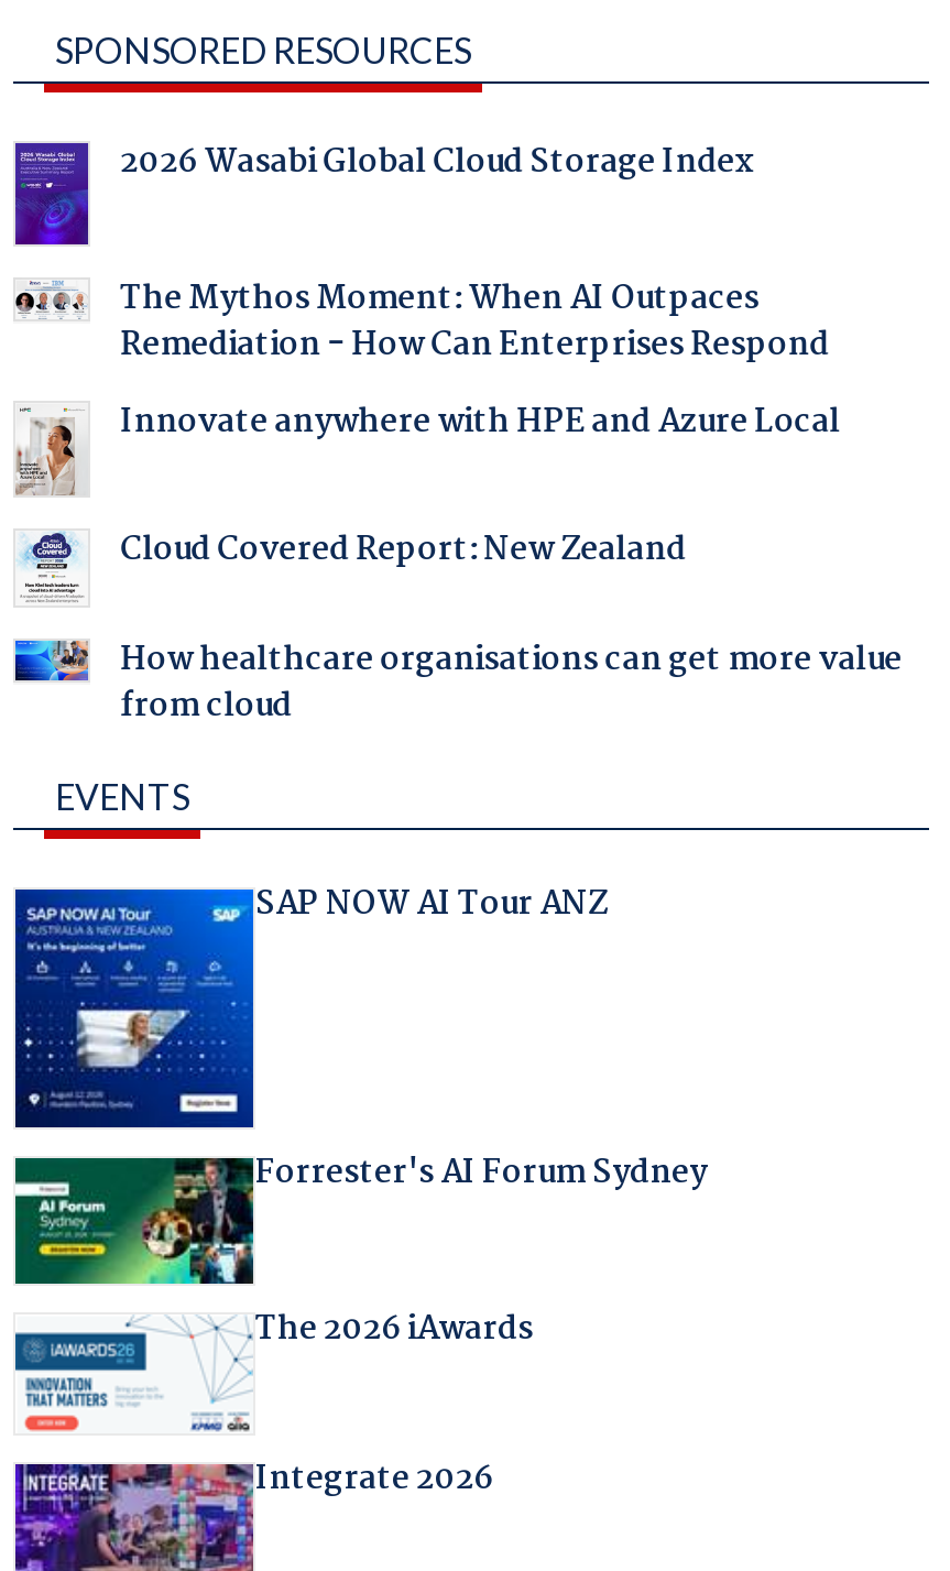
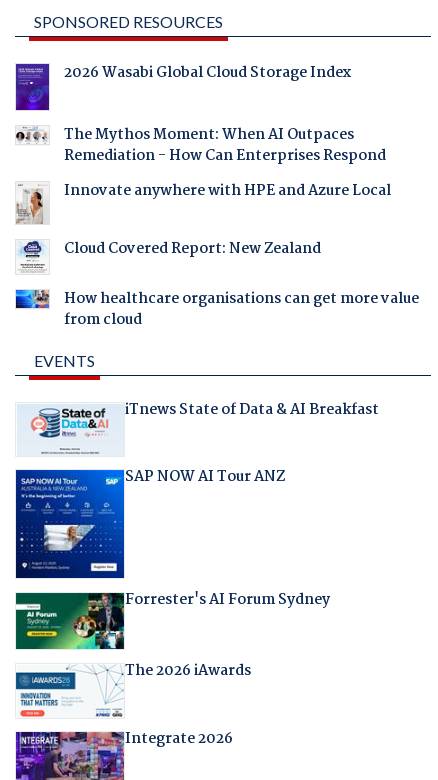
none -> [18,398,379,455] [image] | iTnews State of Data & AI Breakfast

